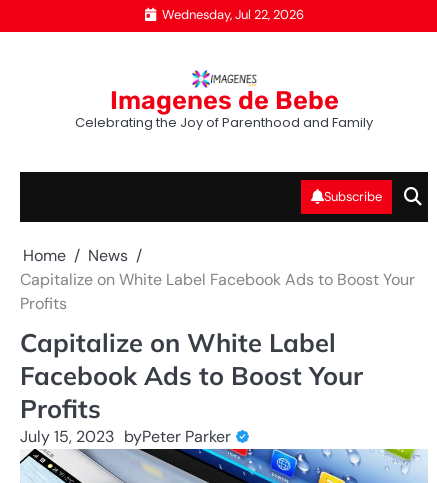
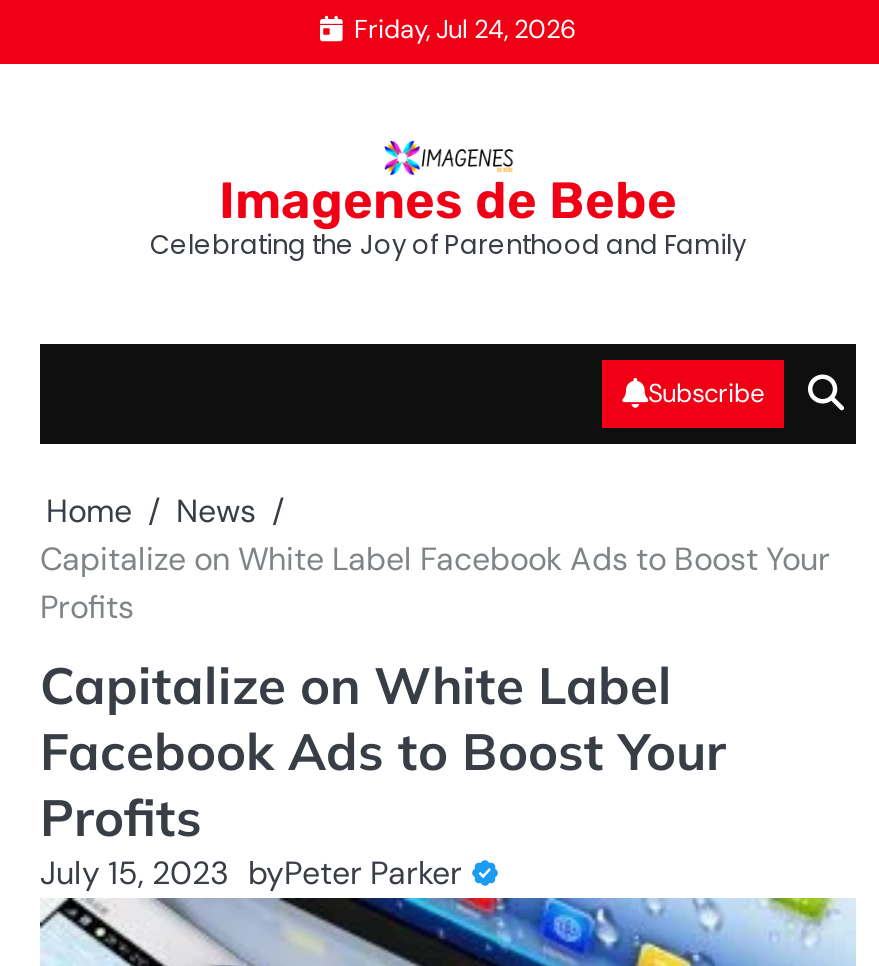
[161,5,303,22] Wednesday, Jul 22, 2026 -> [354,11,576,45] Friday, Jul 24, 2026

